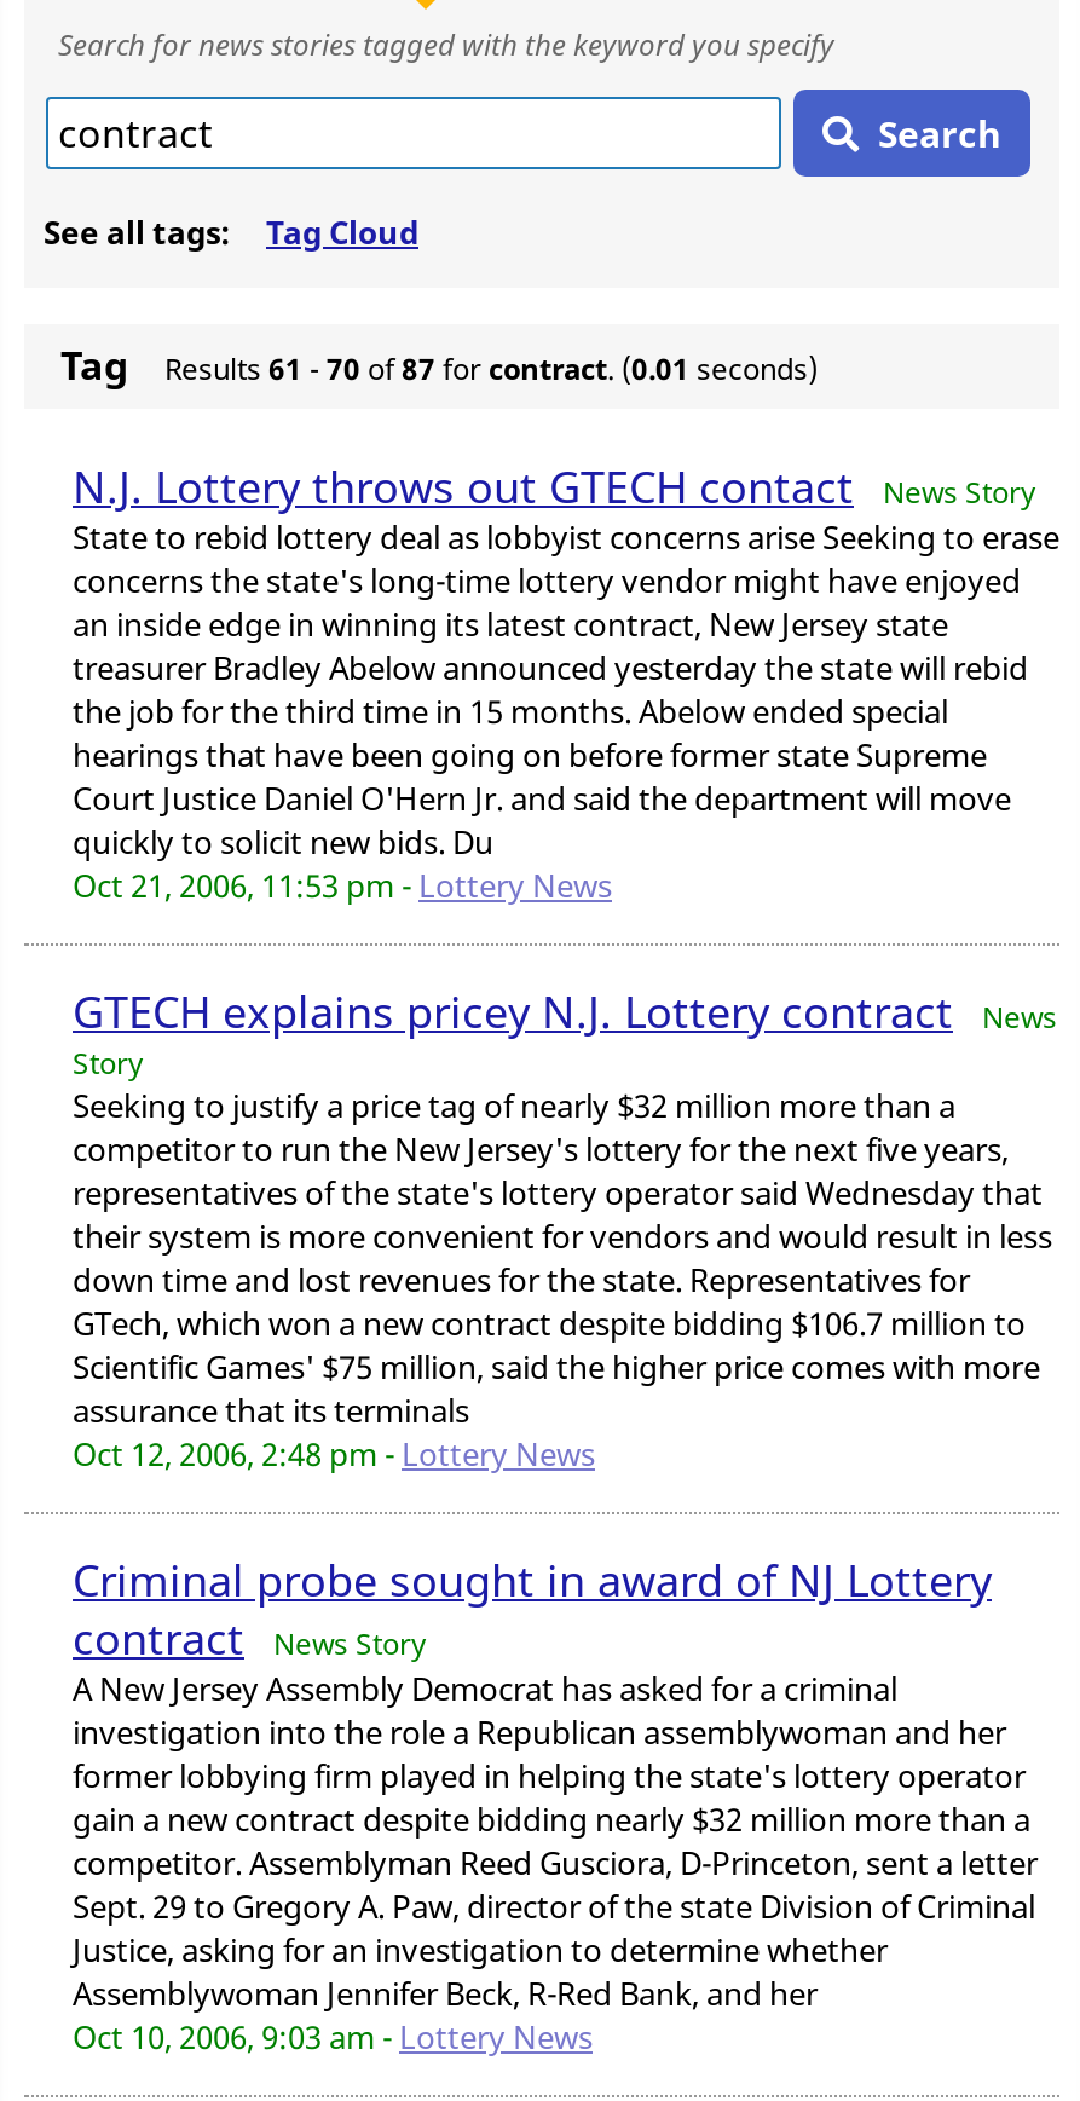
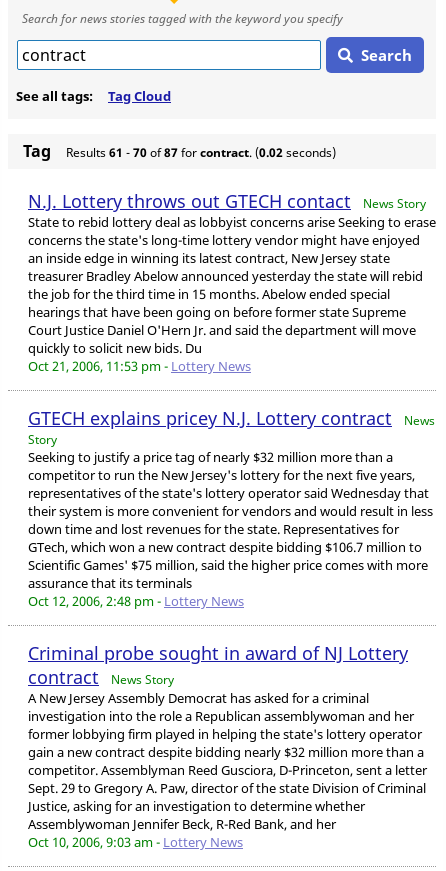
[164,348,818,389] Results 61 - 70 of 87 for contract. (0.01 seconds) -> [66,144,336,161] Results 61 - 70 of 87 for contract. (0.02 seconds)

